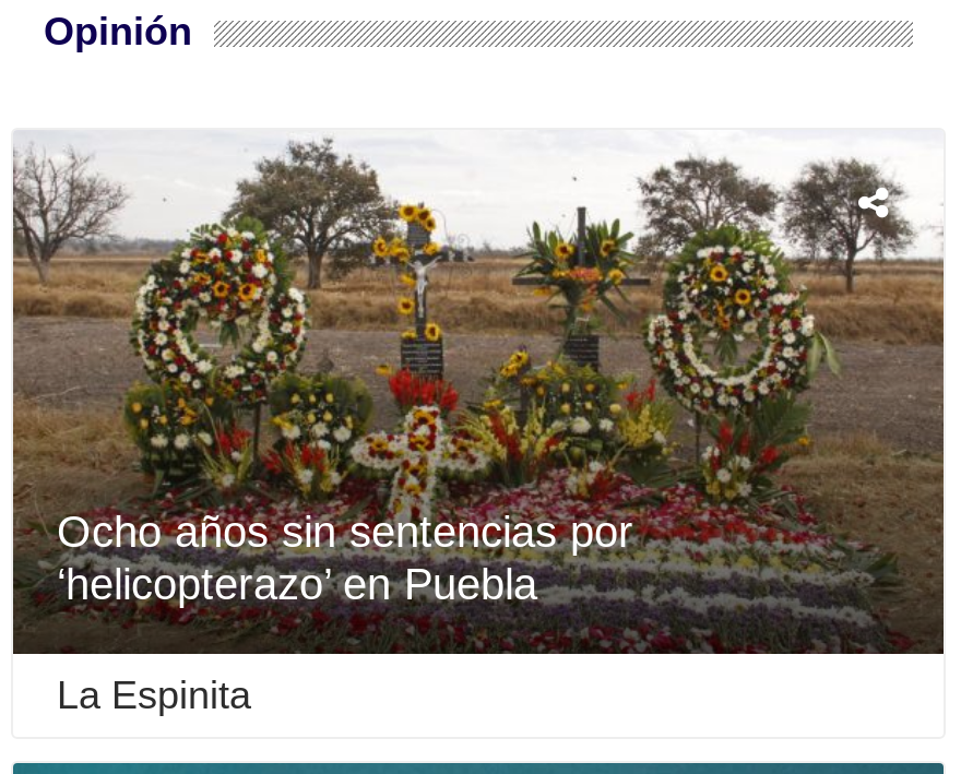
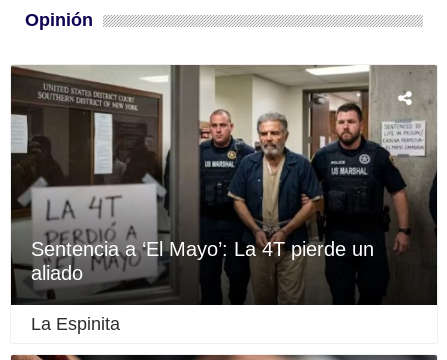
[11,130,946,654] [image] | Ocho años sin sentencias por | ‘helicopterazo’ en Puebla -> [10,64,438,305] [image] | Sentencia a ‘El Mayo’: La 4T pierde un | aliado

